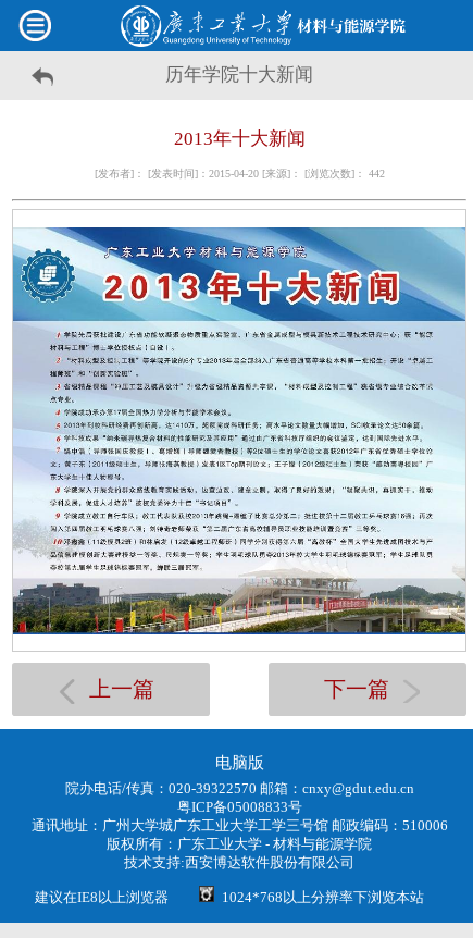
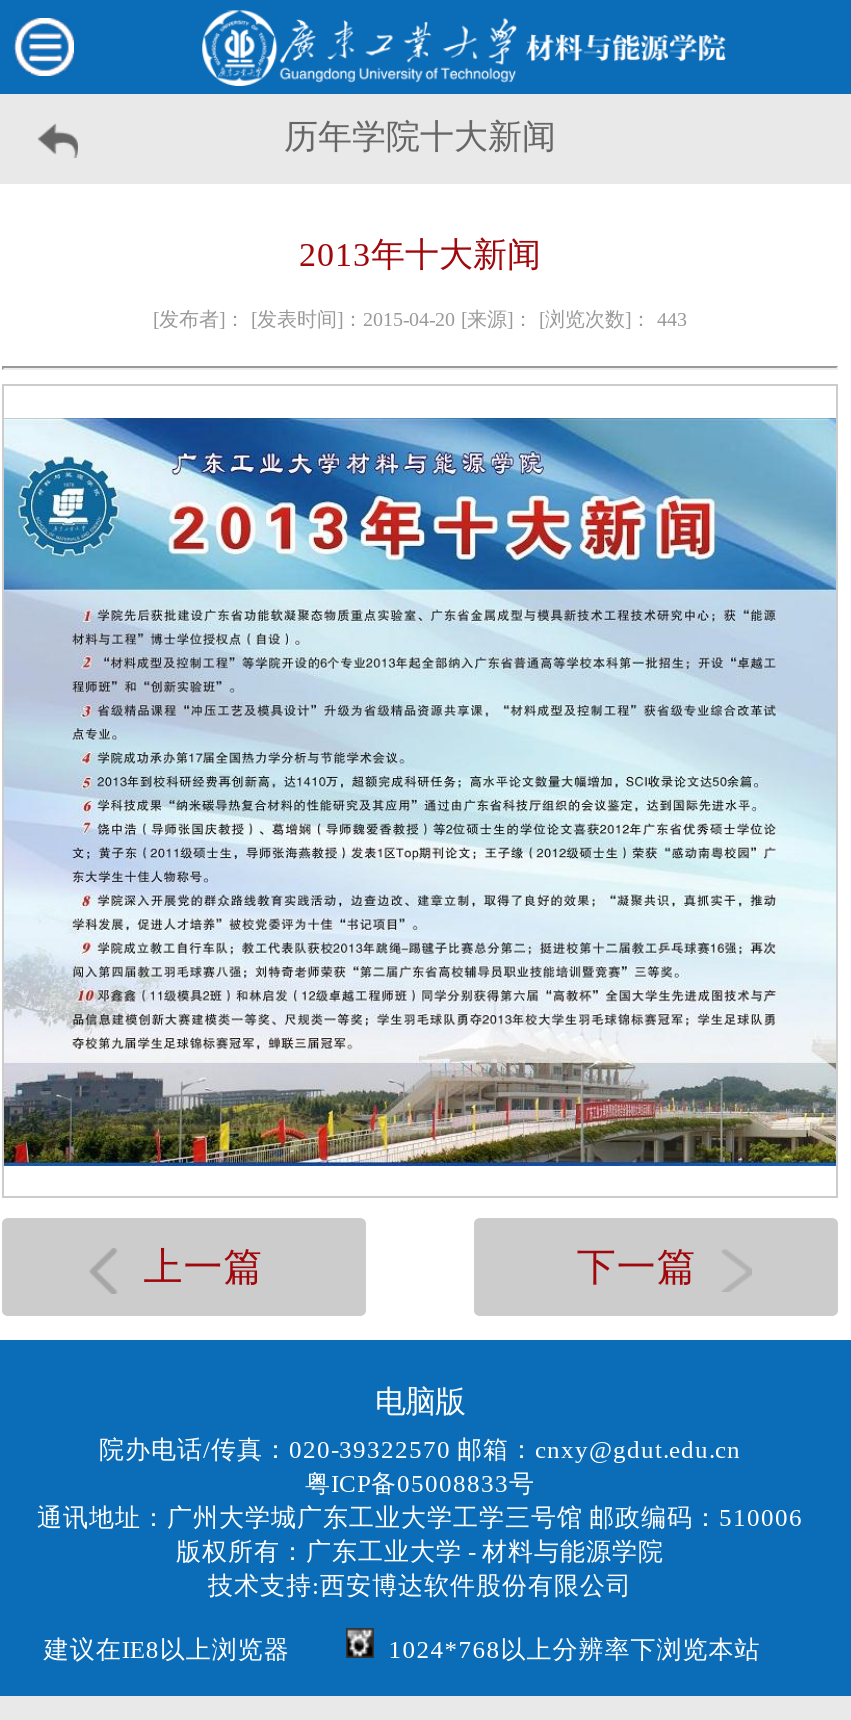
[94,167,384,179] [发布者]： [发表时间]：2015-04-20 [来源]： [浏览次数]：442 -> [153,307,687,329] [发布者]： [发表时间]：2015-04-20 [来源]： [浏览次数]：443

